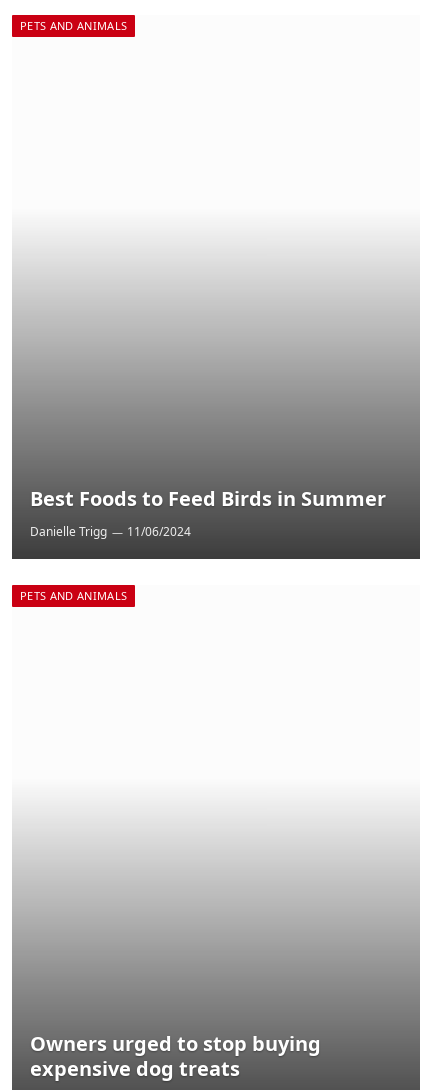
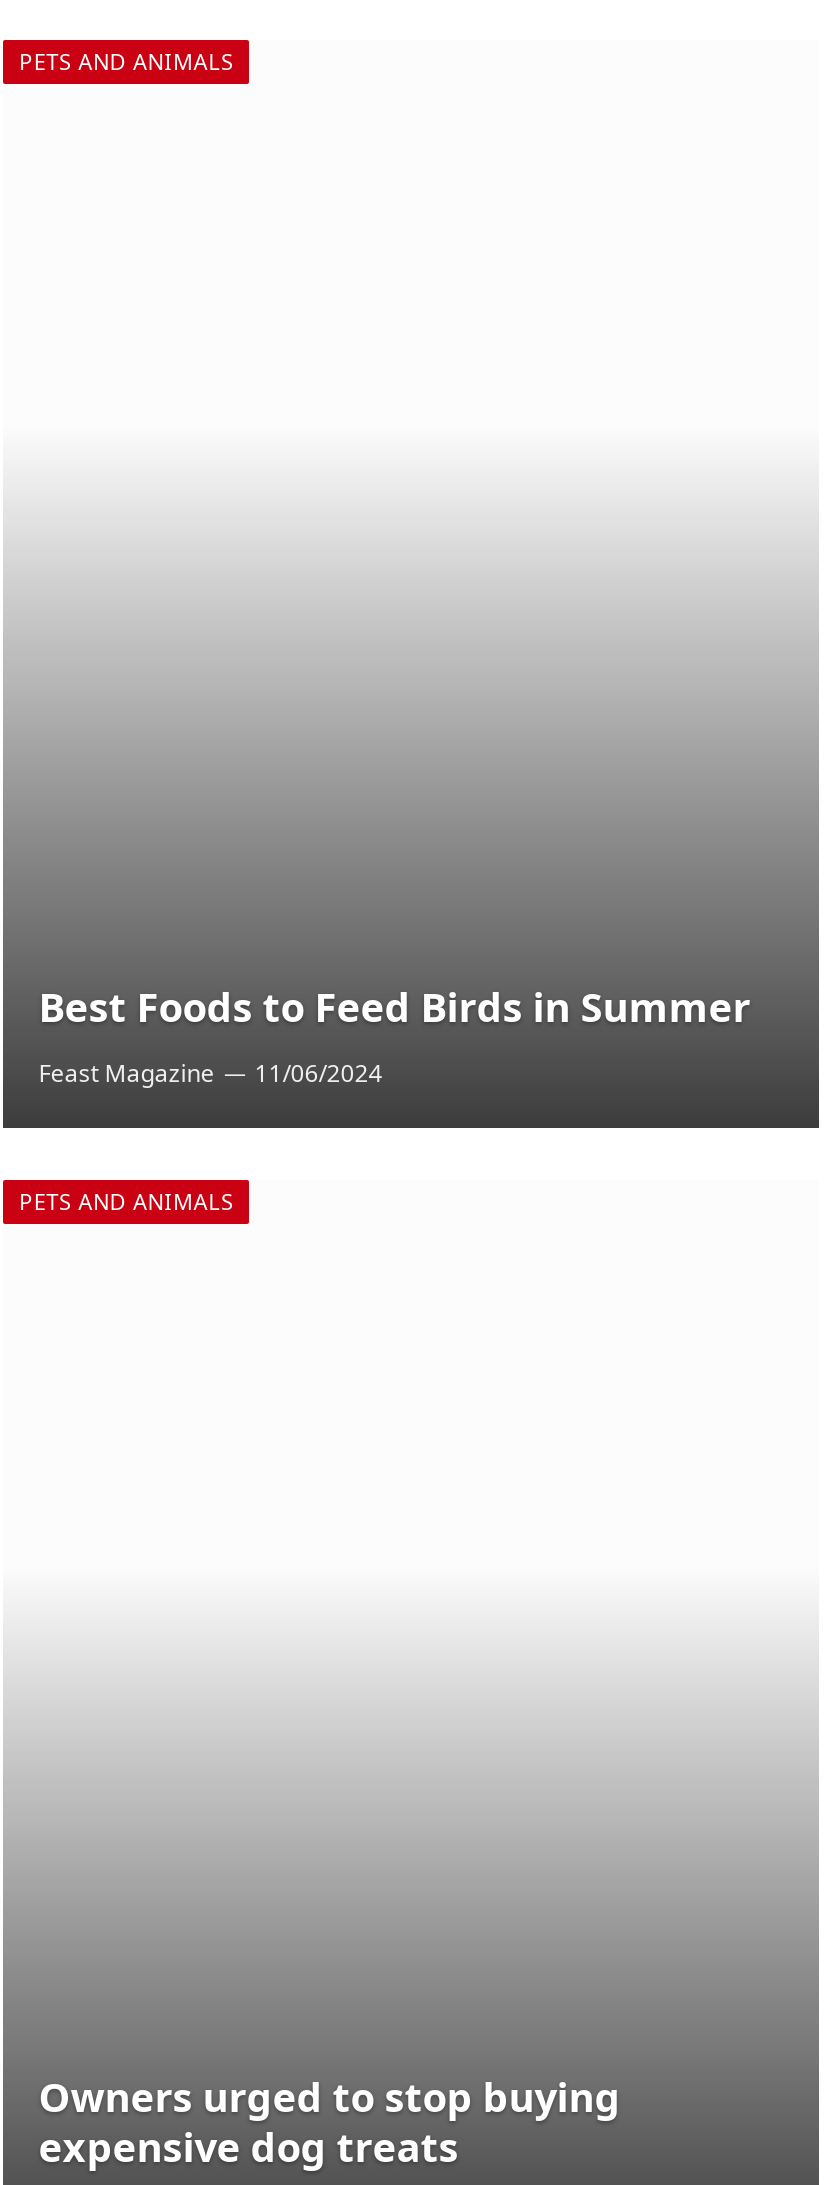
[30,523,107,540] Danielle Trigg -> [38,1056,214,1090] Feast Magazine

